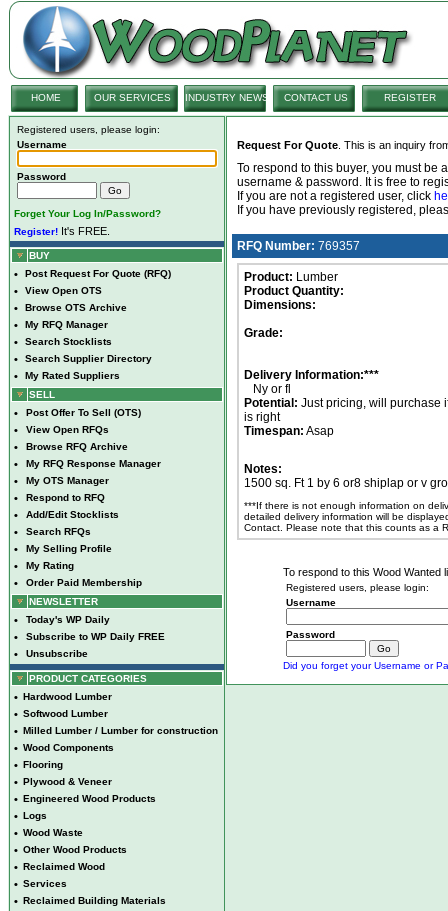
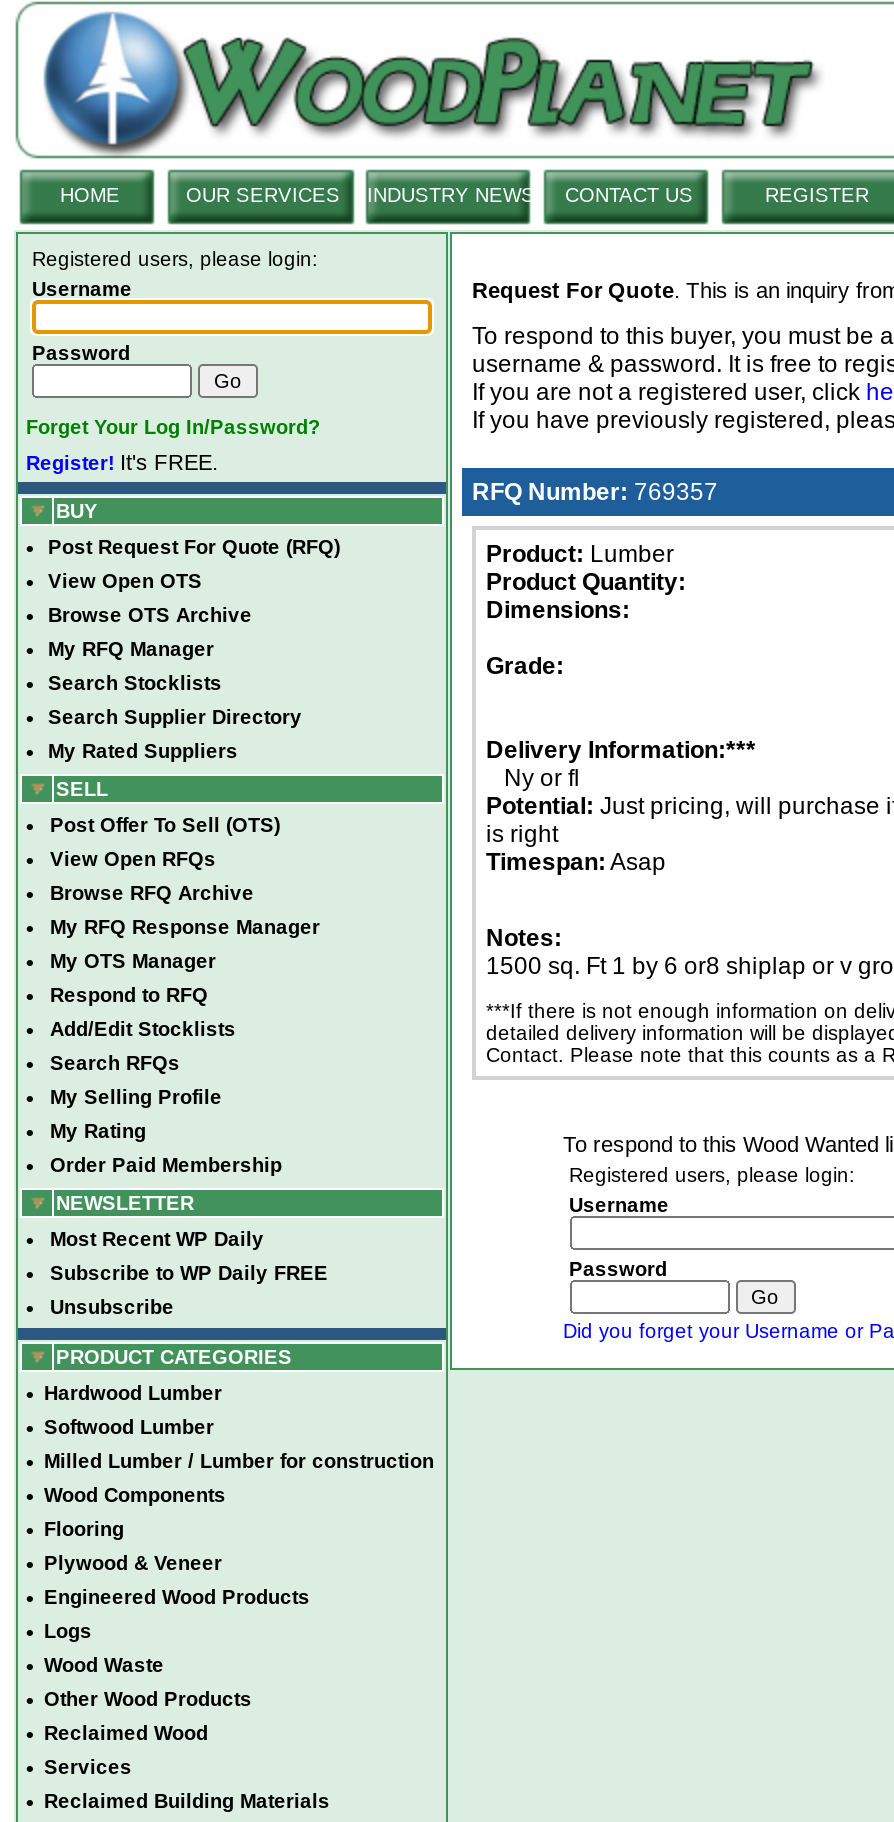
[26,614,110,625] Today's WP Daily -> [50,1228,264,1250] Most Recent WP Daily

